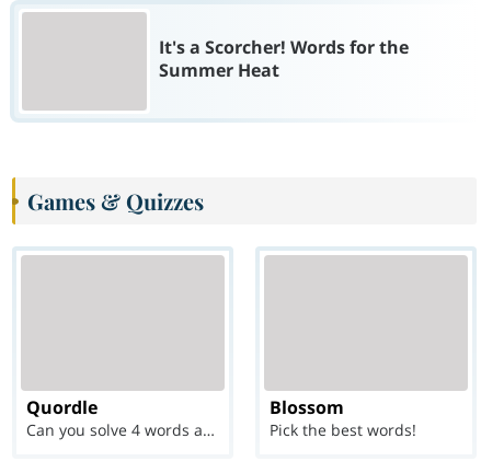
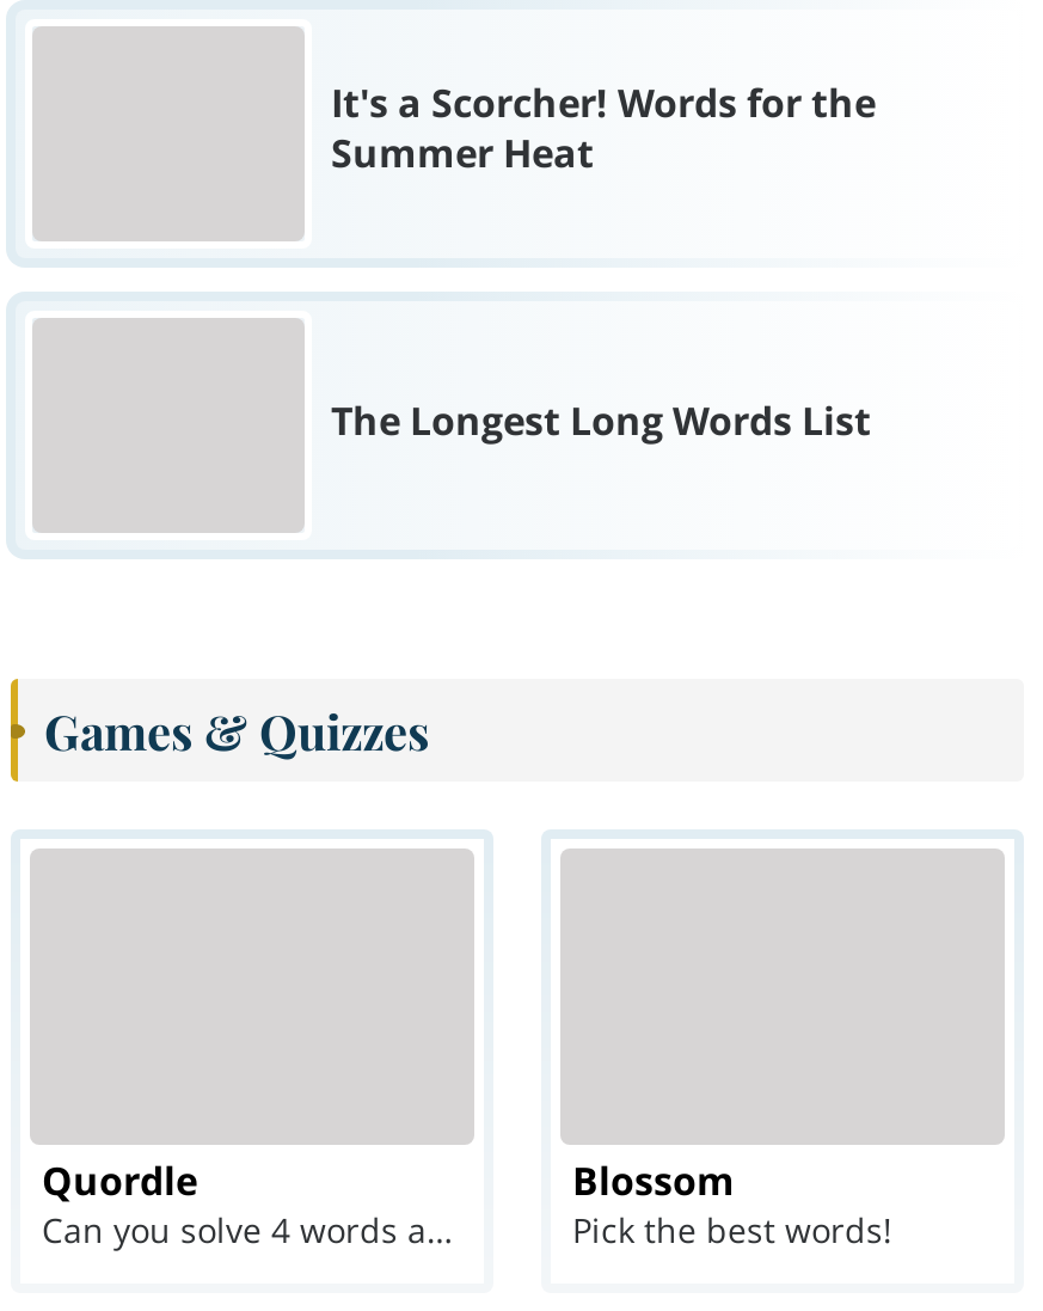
none -> [331,393,871,446] The Longest Long Words List

